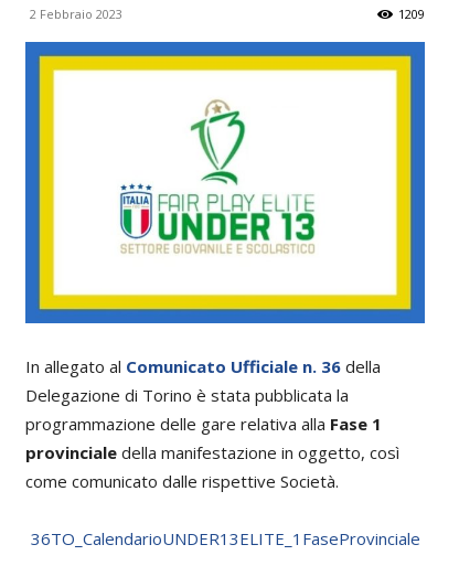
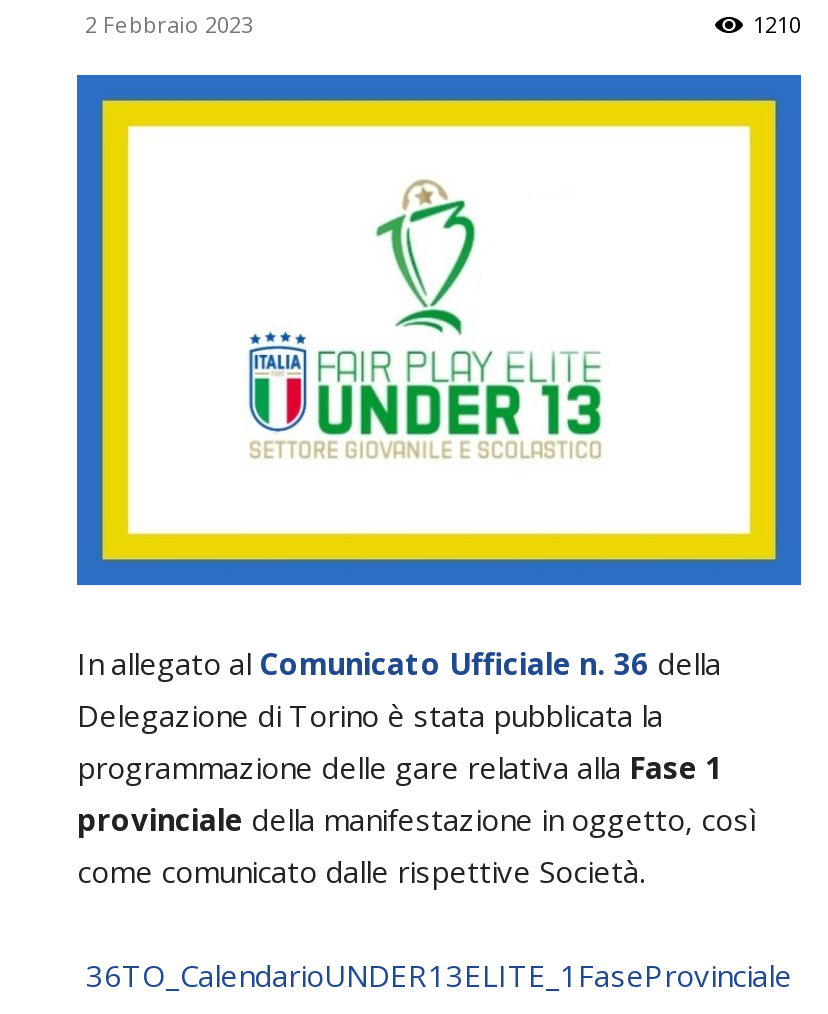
[398,6,425,22] 1209 -> [753,9,801,39] 1210

